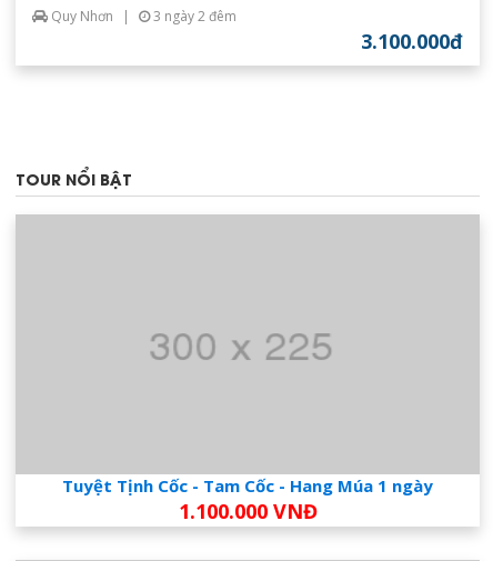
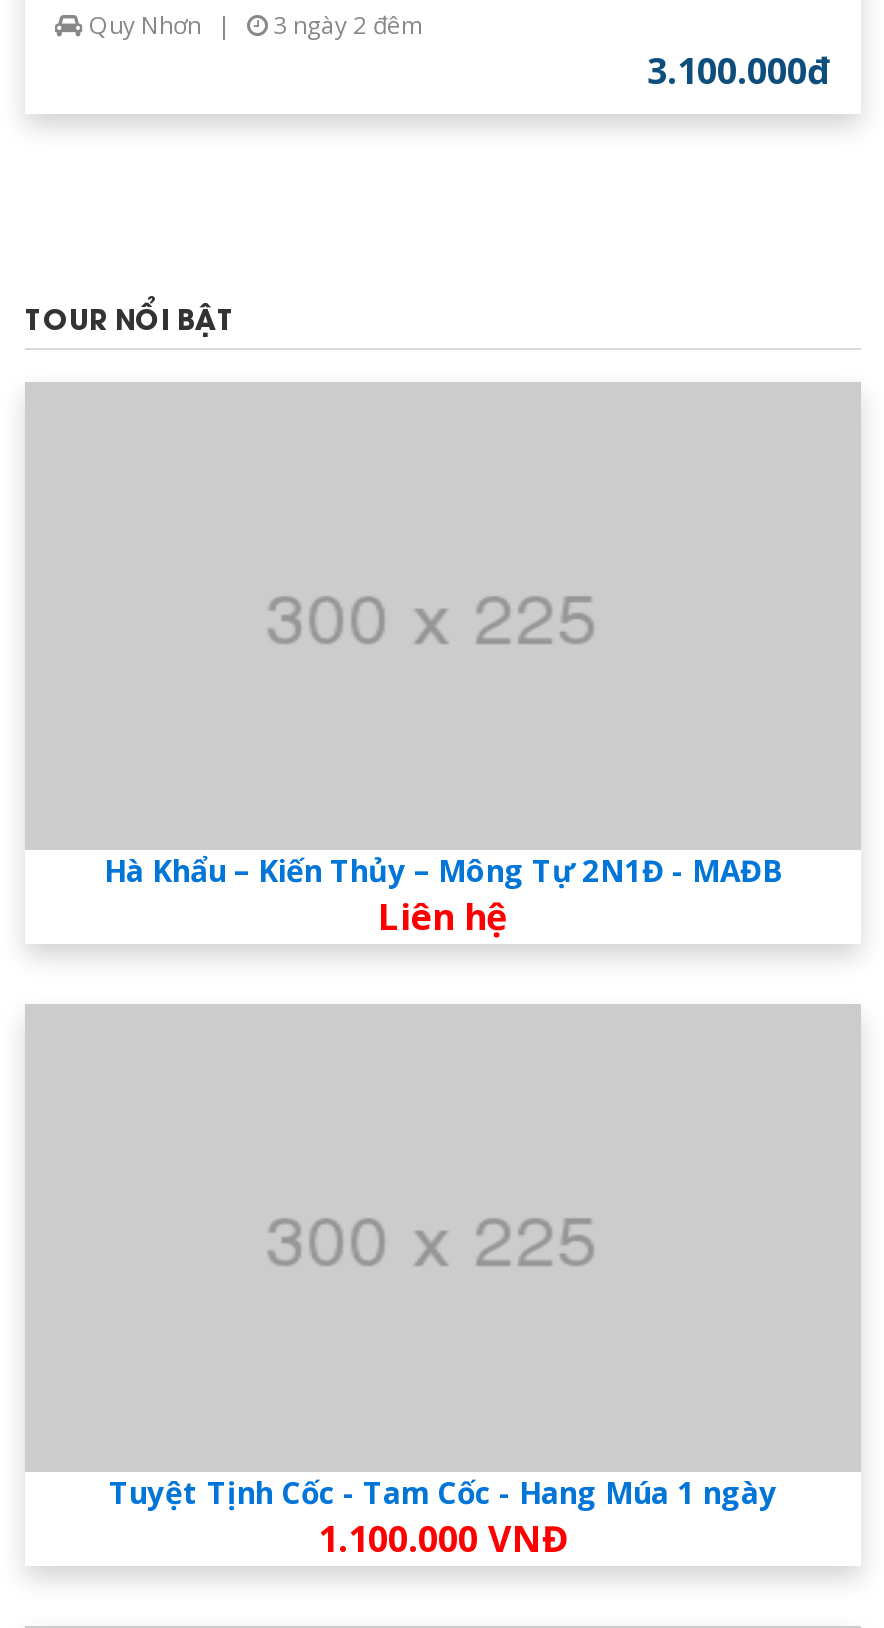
none -> [104,850,782,940] Hà Khẩu – Kiến Thủy – Mông Tự 2N1Đ - MAĐB | Liên hệ

